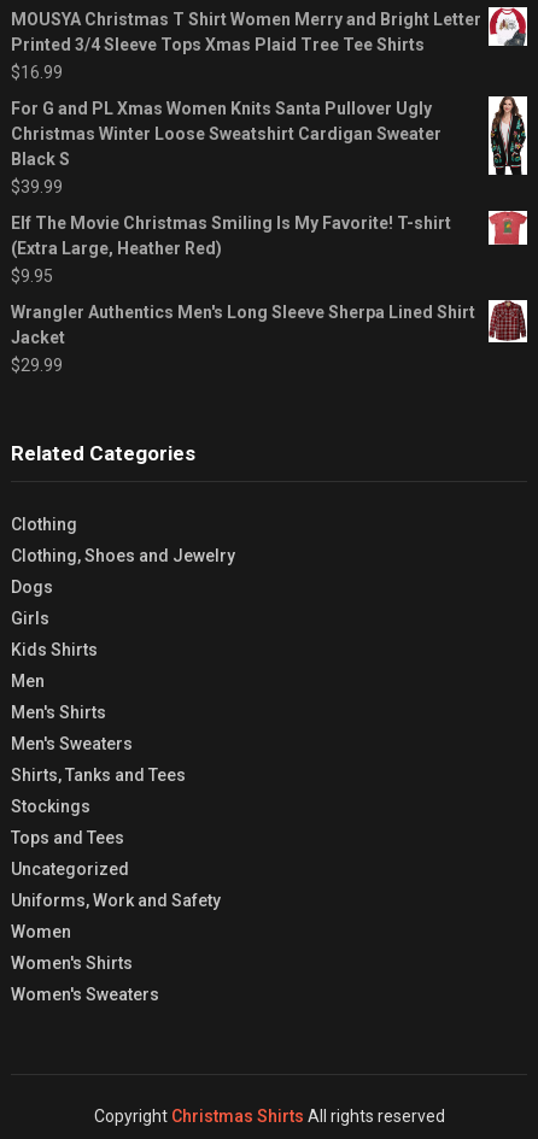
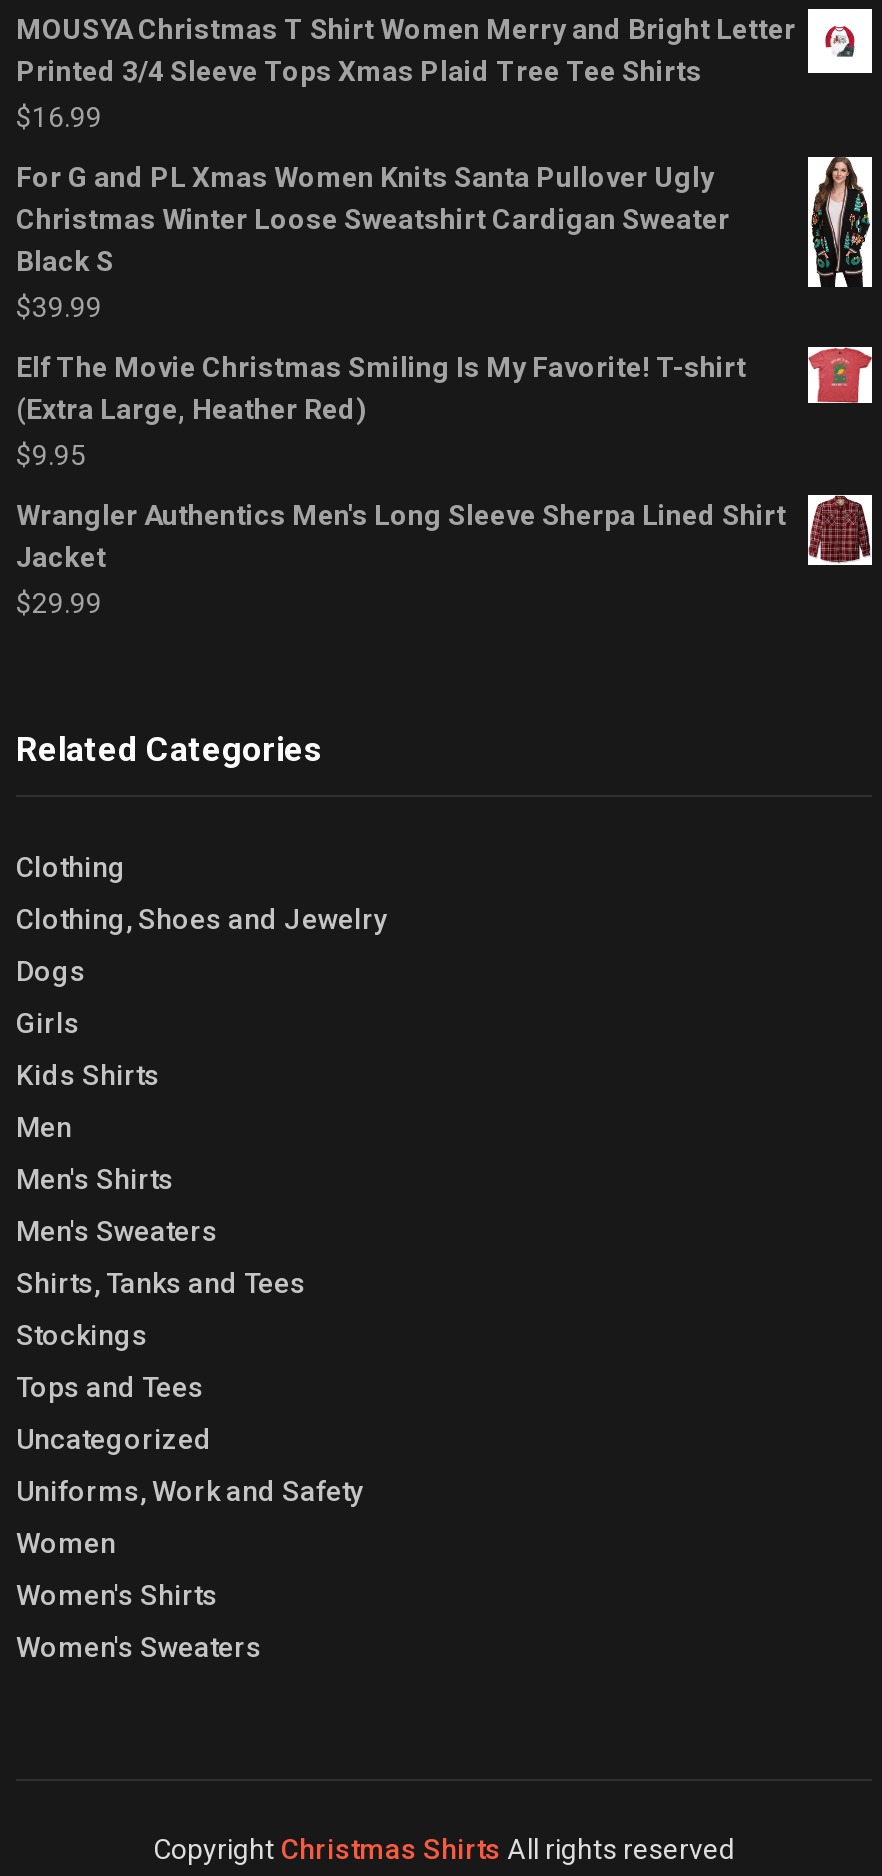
[489,6,527,47] [image] -> [808,9,872,75] [image]

